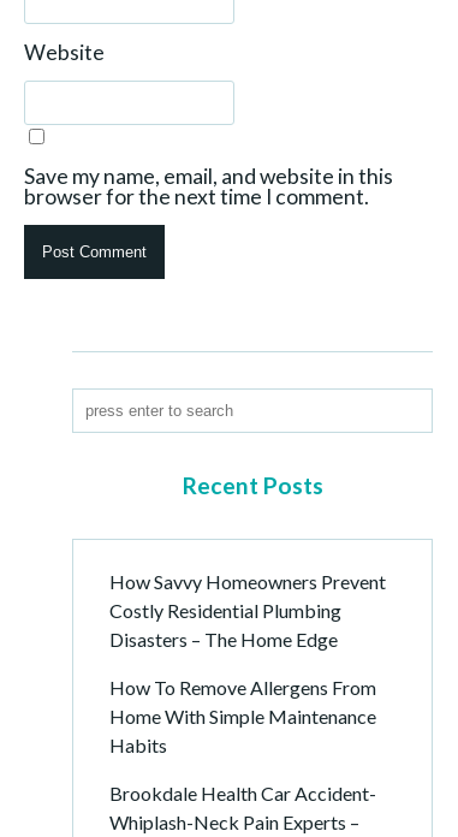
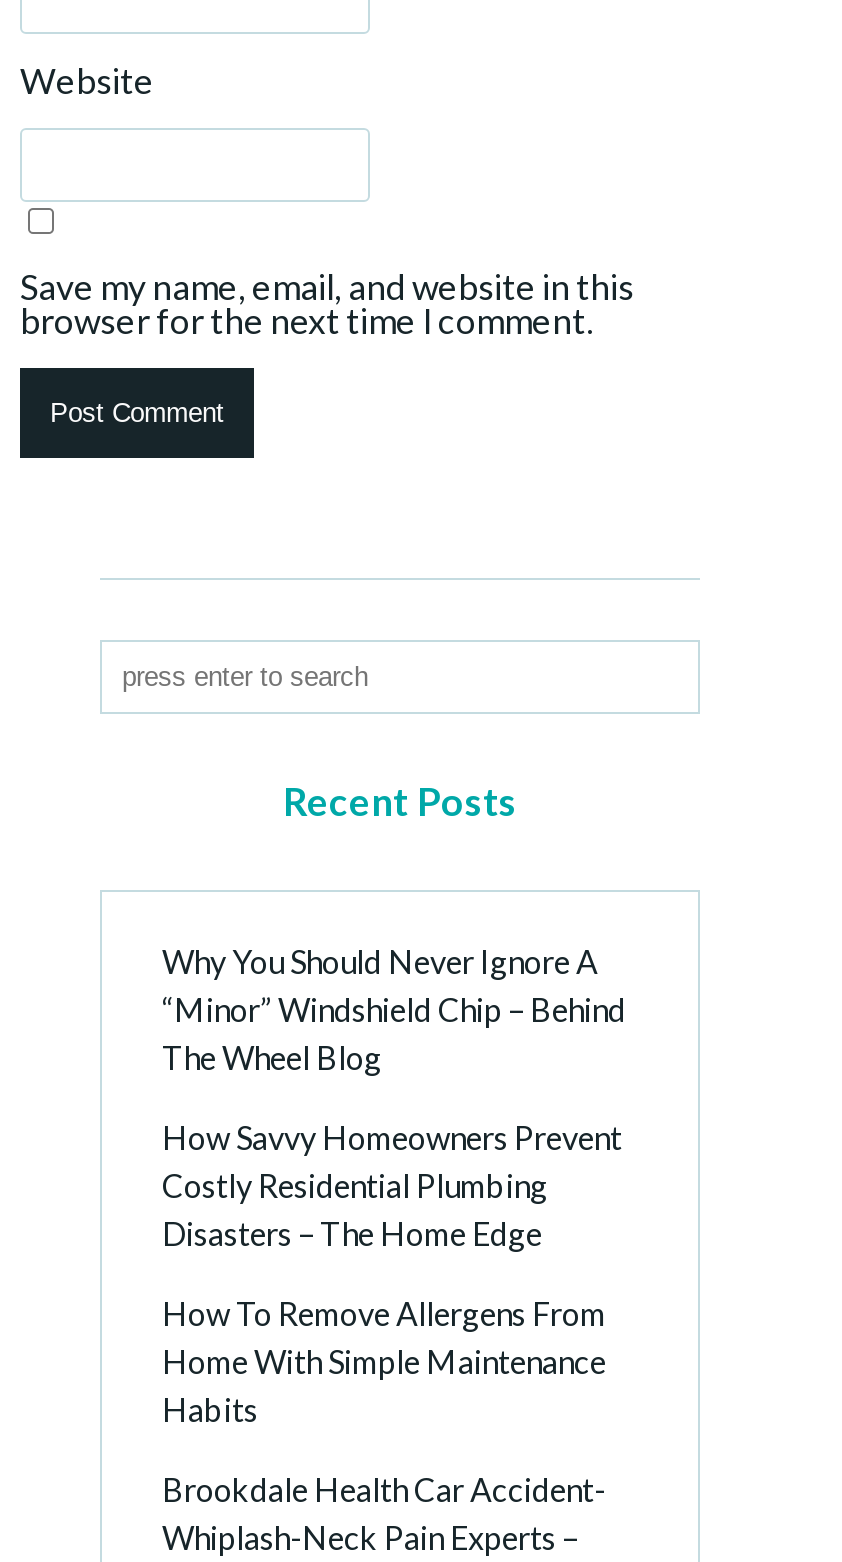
none -> [162,942,626,1076] Why You Should Never Ignore A | “Minor” Windshield Chip – Behind | The Wheel Blog

